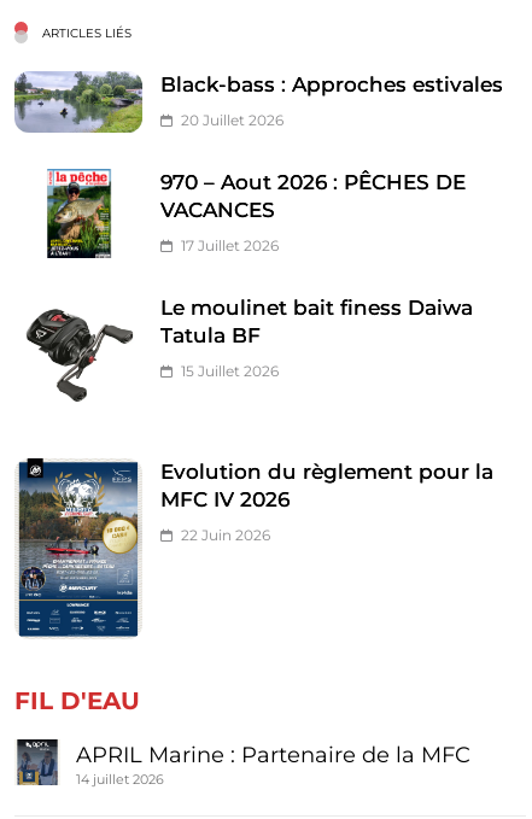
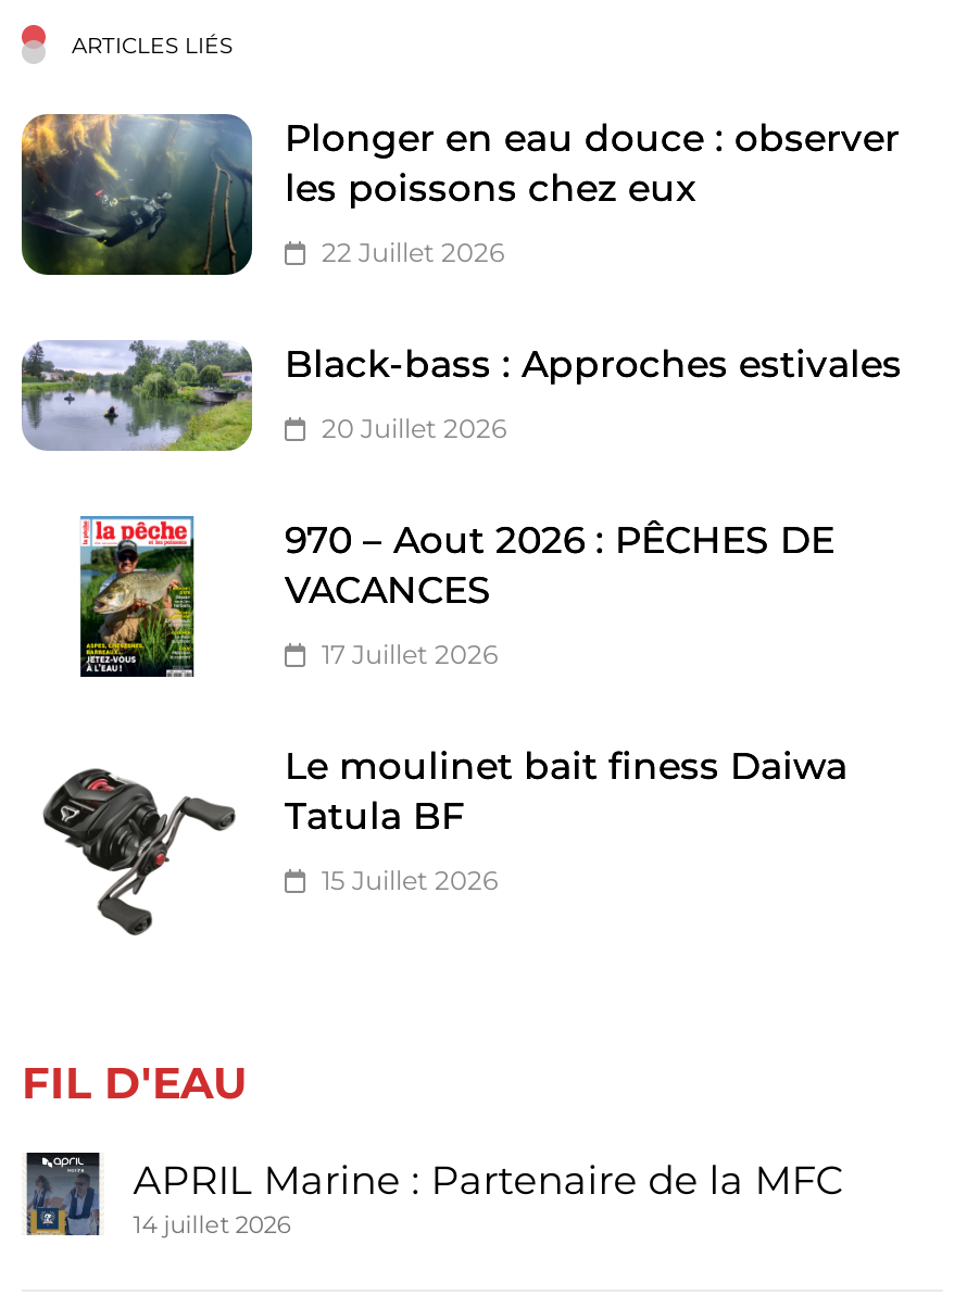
none -> [20,113,900,278] [image] | Plonger en eau douce : observer | les poissons chez eux | 22 Juillet 2026
moved [12,69,503,380] -> [17,337,902,898]: [image] | Black-bass : Approches estivales | 20 Juillet 2026 | ... | Tatula BF | 15 Juillet 2026
[16,457,493,638] [image] | Evolution du règlement pour la | MFC IV 2026 | 22 Juin 2026 -> none

